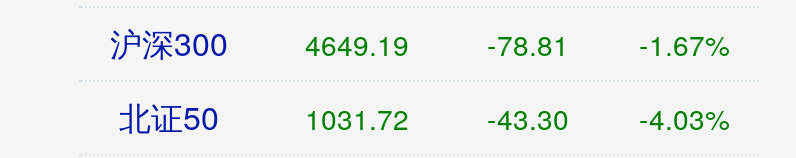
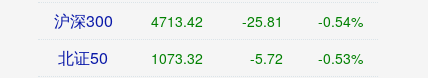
[305,25,409,65] 4649.19 -> [151,11,203,31] 4713.42
[487,25,569,65] -78.81 -> [242,11,283,31] -25.81
[639,25,729,65] -1.67% -> [318,11,363,31] -0.54%
[305,99,409,139] 1031.72 -> [151,48,203,68] 1073.32
[487,99,569,139] -43.30 -> [250,48,283,68] -5.72
[639,99,729,139] -4.03% -> [318,48,363,68] -0.53%

